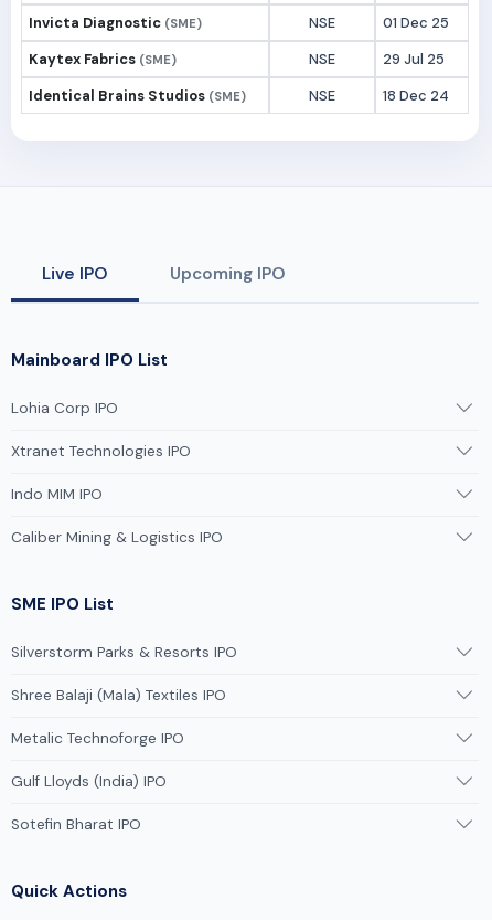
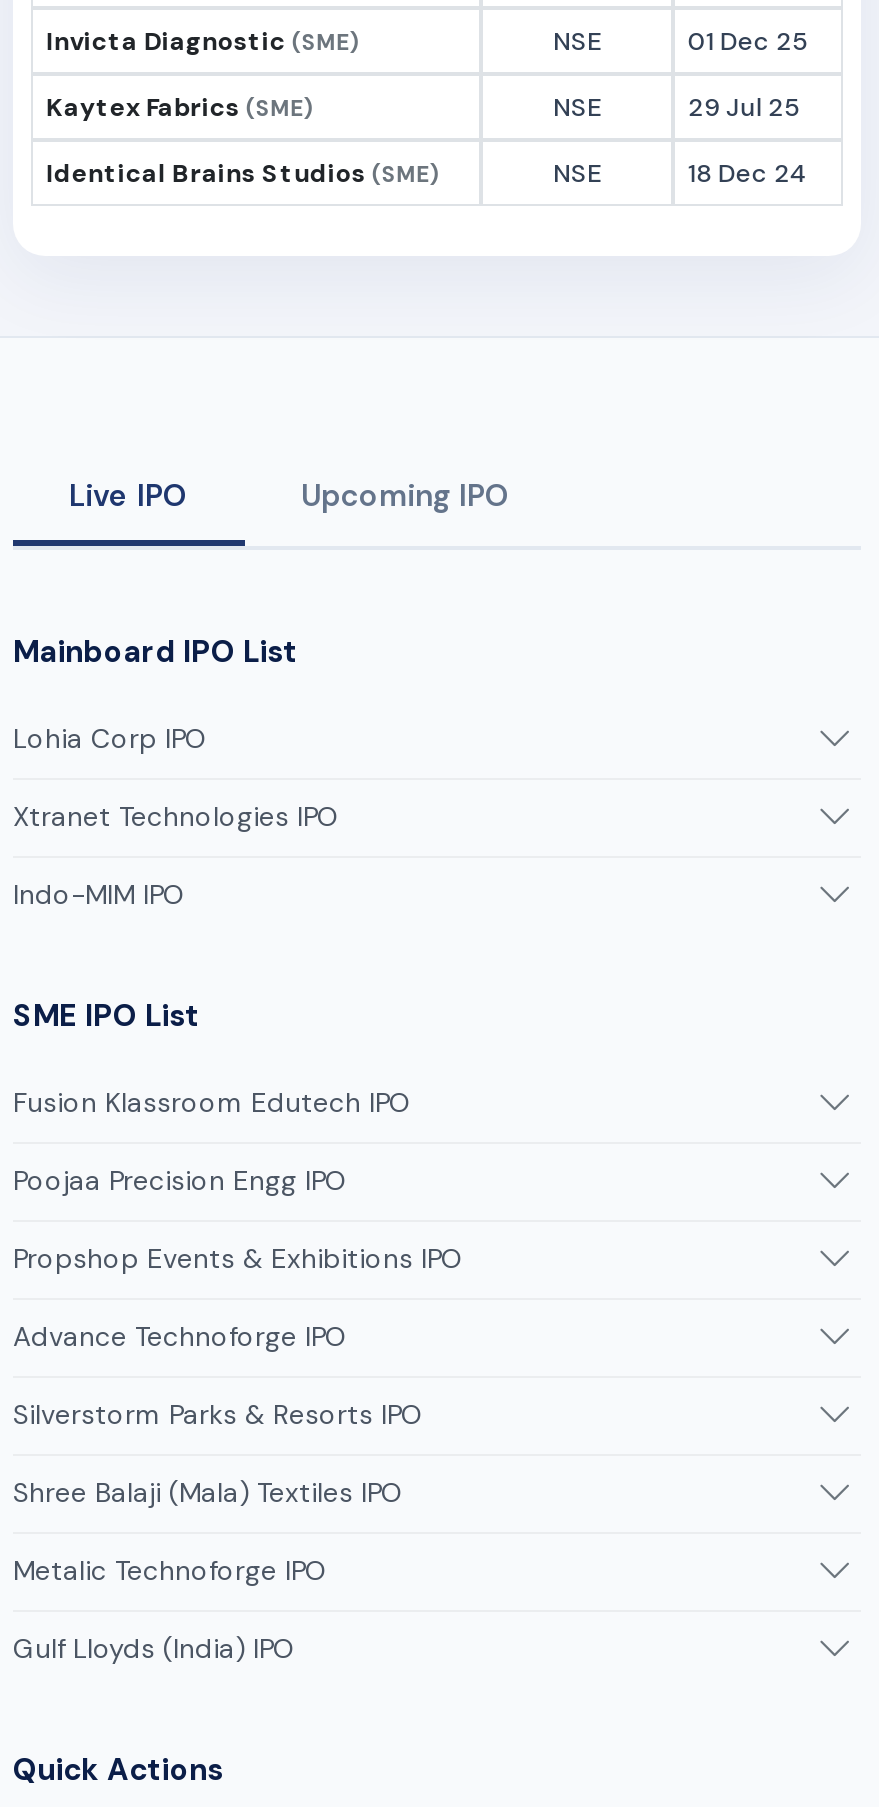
[11,485,223,547] Indo MIM IPO | Caliber Mining & Logistics IPO -> [13,878,185,912] Indo-MIM IPO
moved [11,593,114,615] -> [13,996,199,1036]: SME IPO List
none -> [13,1086,463,1354] Fusion Klassroom Edutech IPO | Poojaa Precision Engg IPO | Propshop Events & Exhibitions IPO | Advance Technoforge IPO
moved [11,643,237,791] -> [13,1398,423,1666]: Silverstorm Parks & Resorts IPO | Shree Balaji (Mala) Textiles IPO | Metalic Technoforge IPO | Gulf Lloyds (India) IPO
[11,815,141,834] Sotefin Bharat IPO -> none

